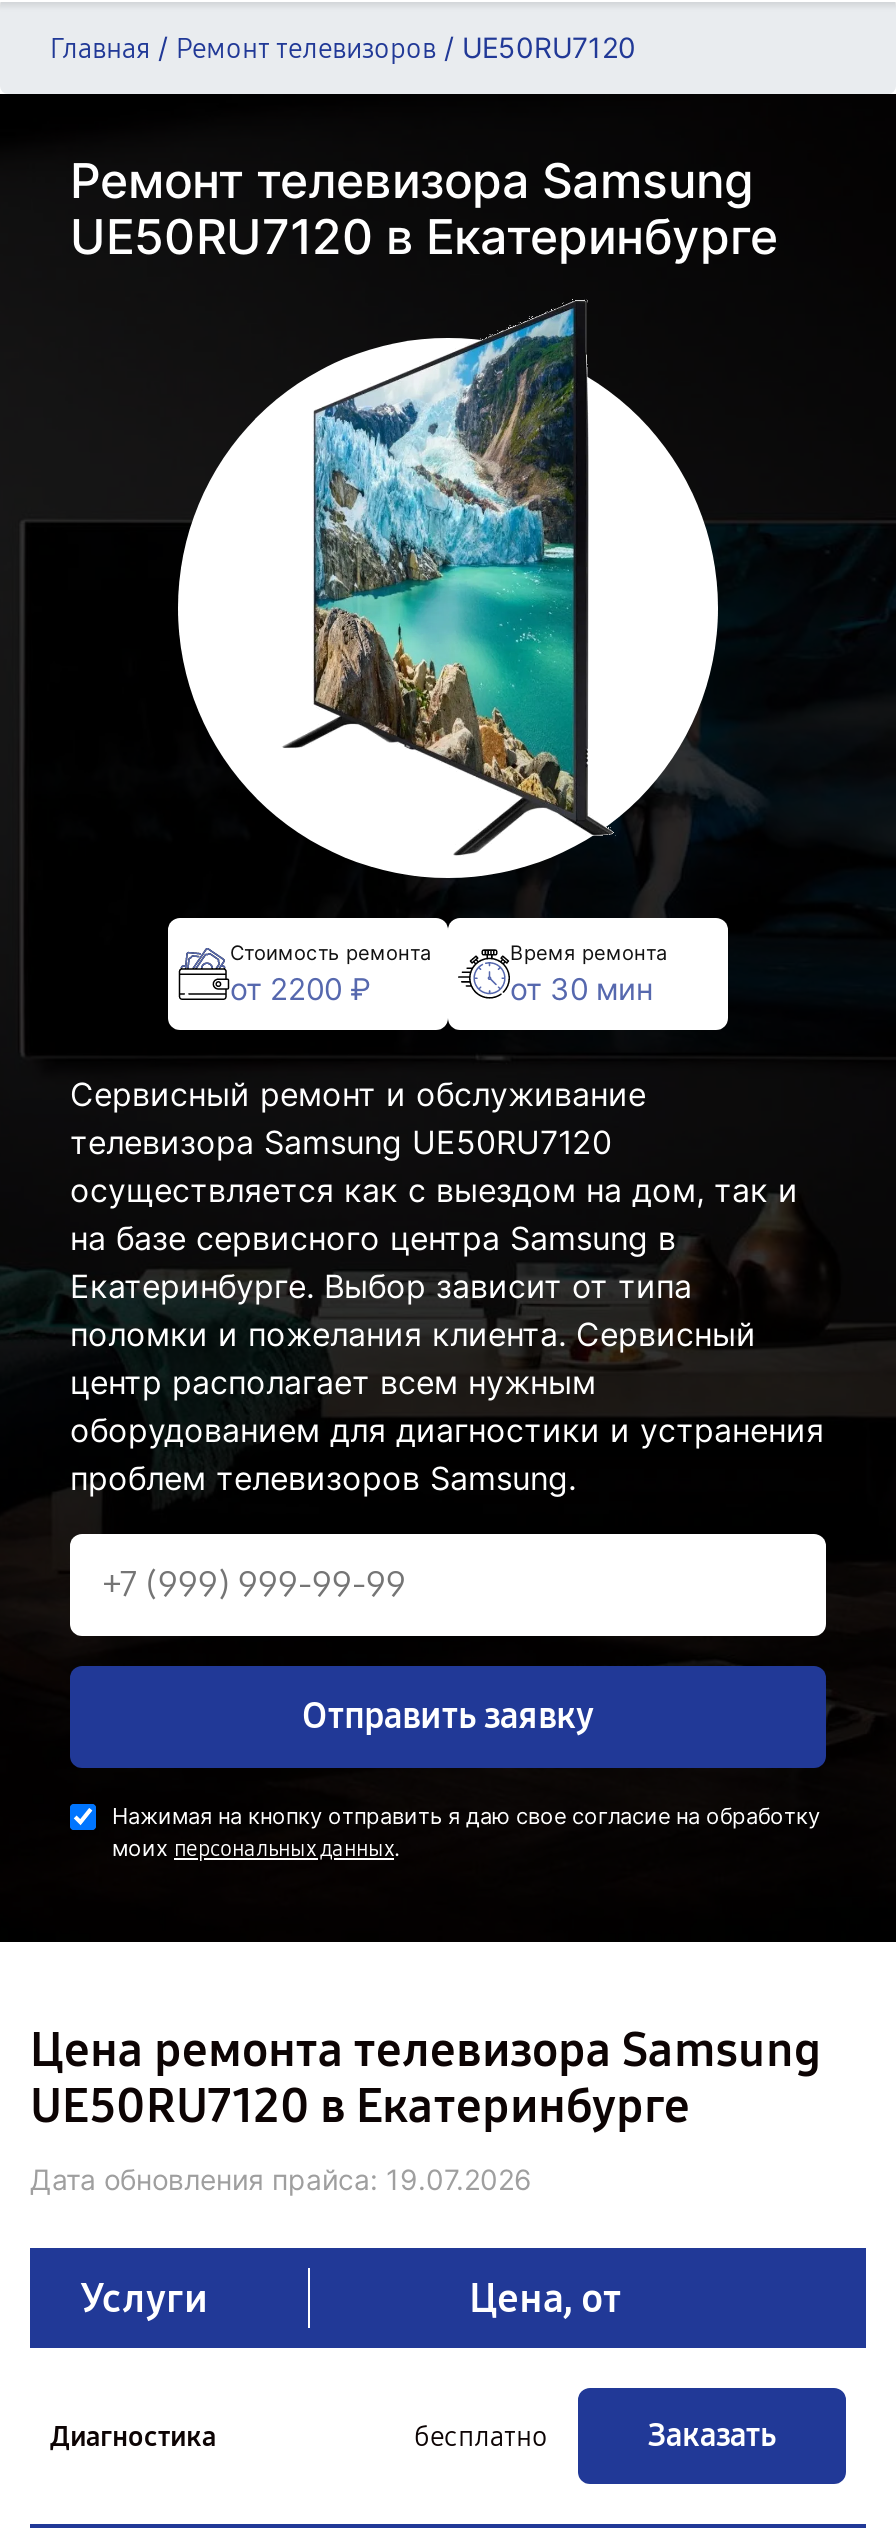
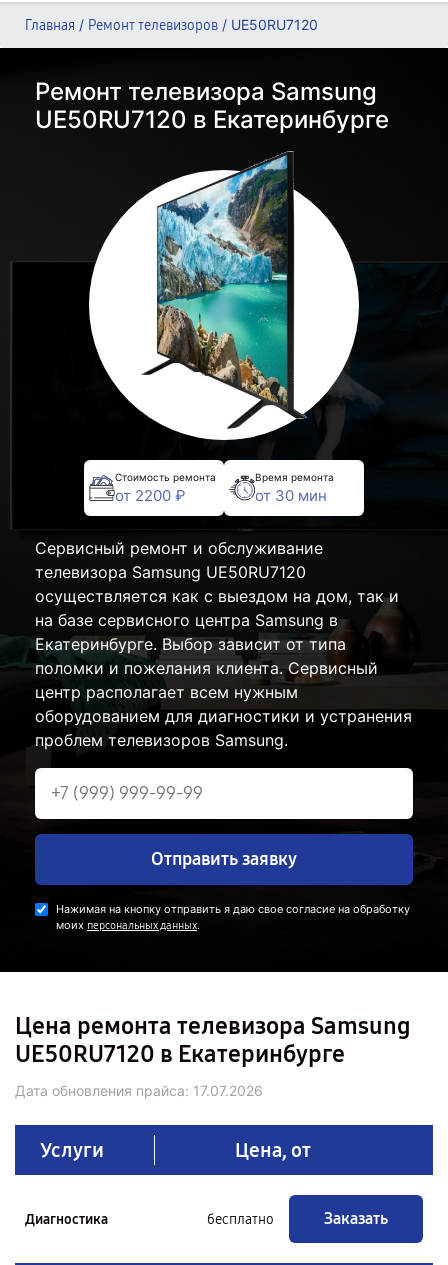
[30,2162,532,2196] Дата обновления прайса: 19.07.2026 -> [15,1082,263,1099] Дата обновления прайса: 17.07.2026

